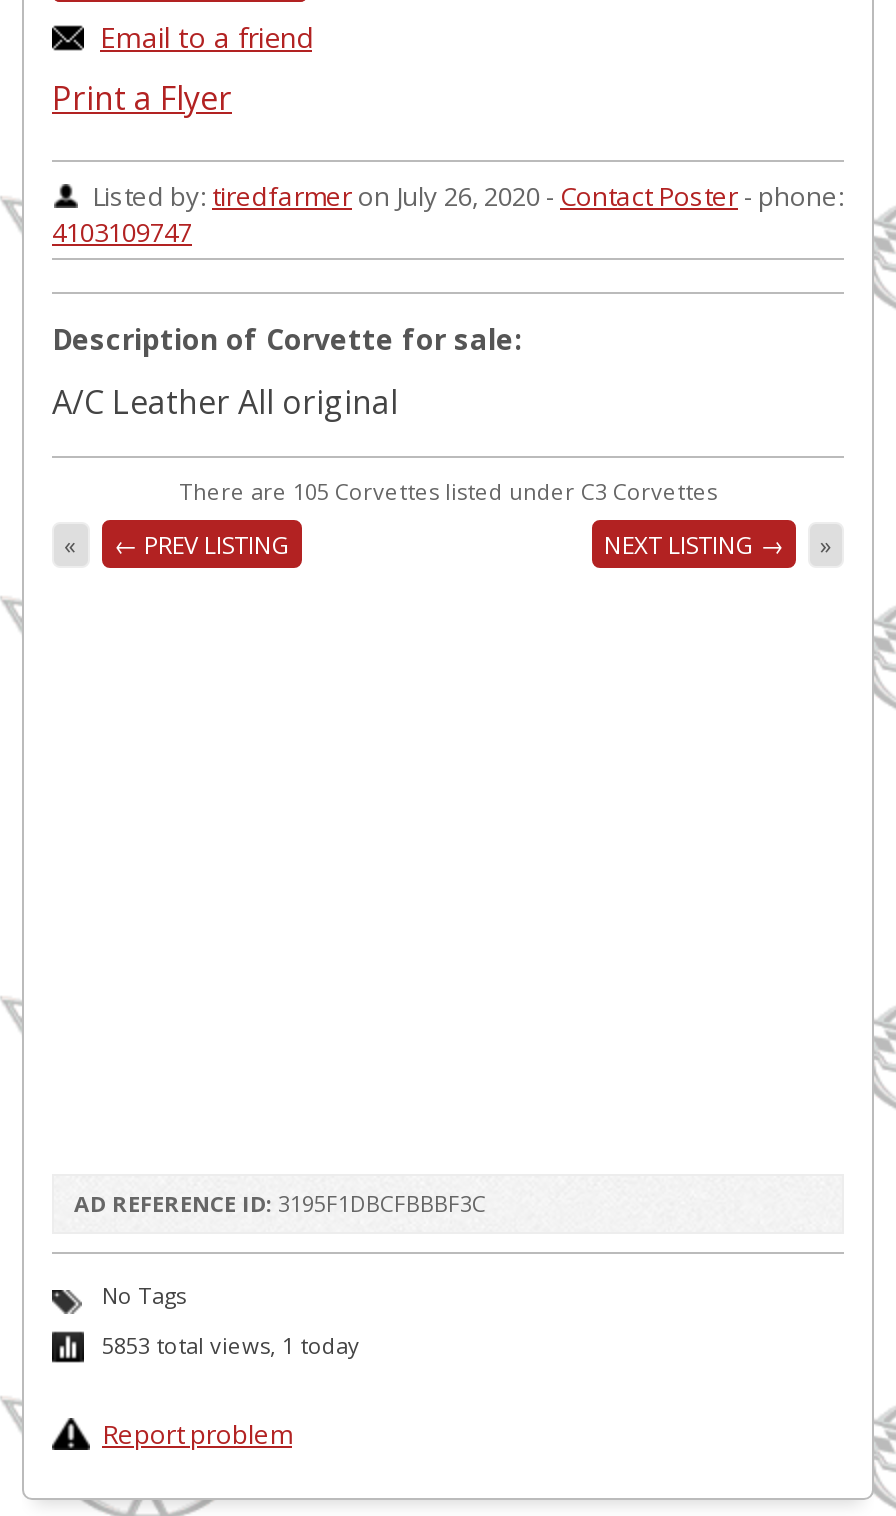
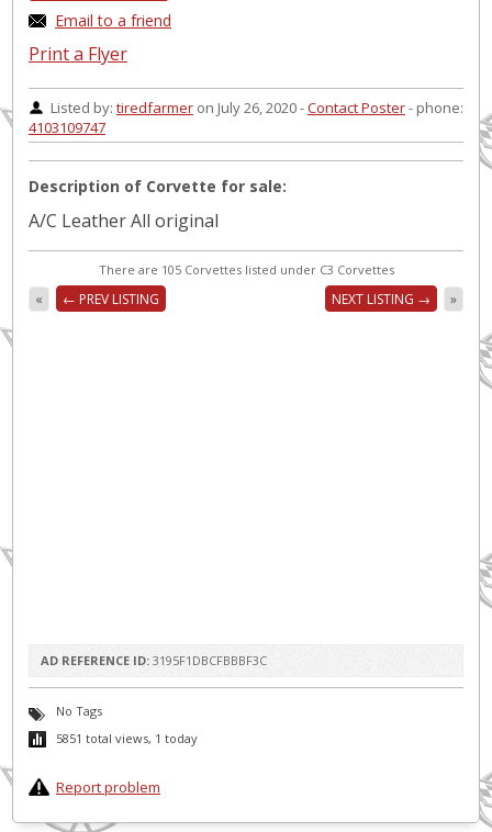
[102,1330,360,1360] 5853 total views, 1 today -> [56,730,198,746] 5851 total views, 1 today

